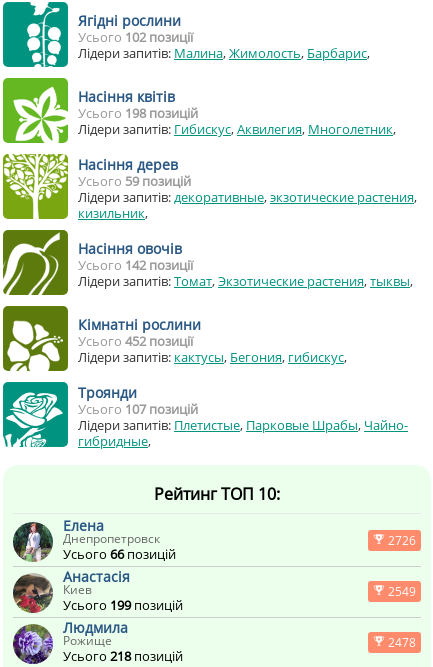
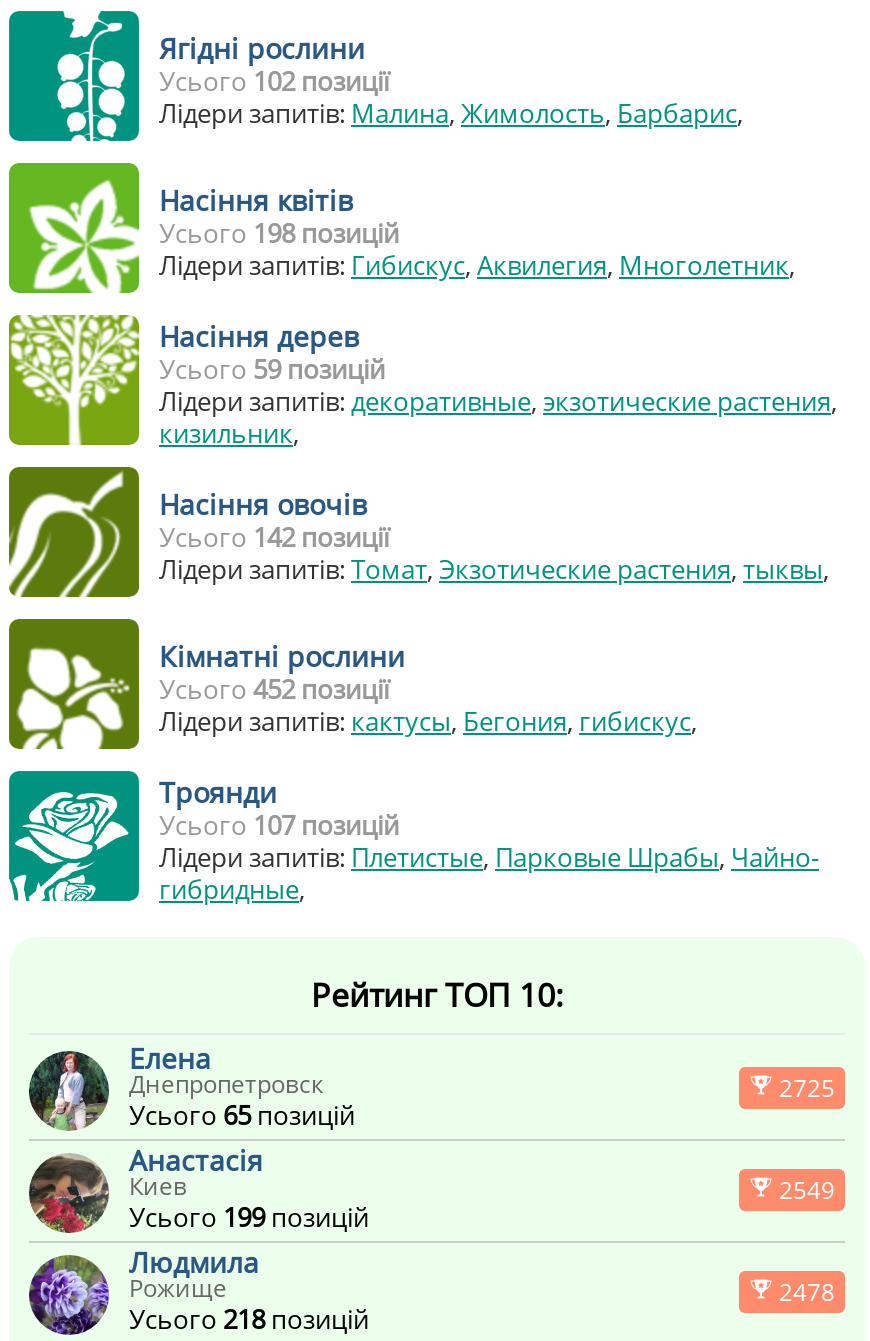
[385,532,416,549] 2726 -> [773,1071,835,1105] 2725
[63,545,176,563] Усього 66 позицій -> [129,1097,355,1133] Усього 65 позицій

